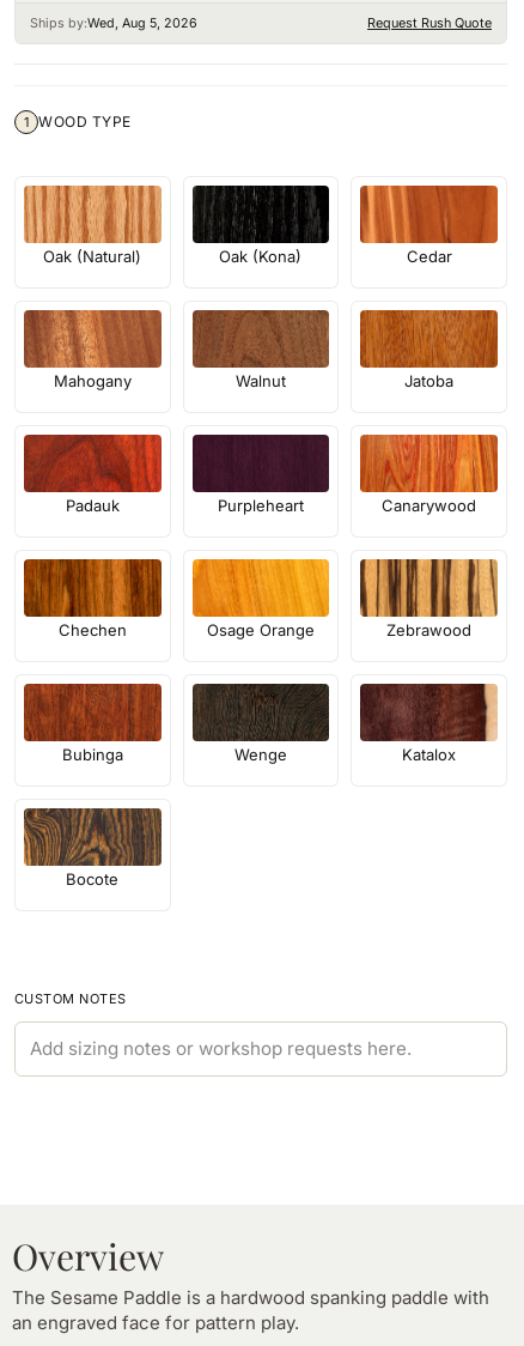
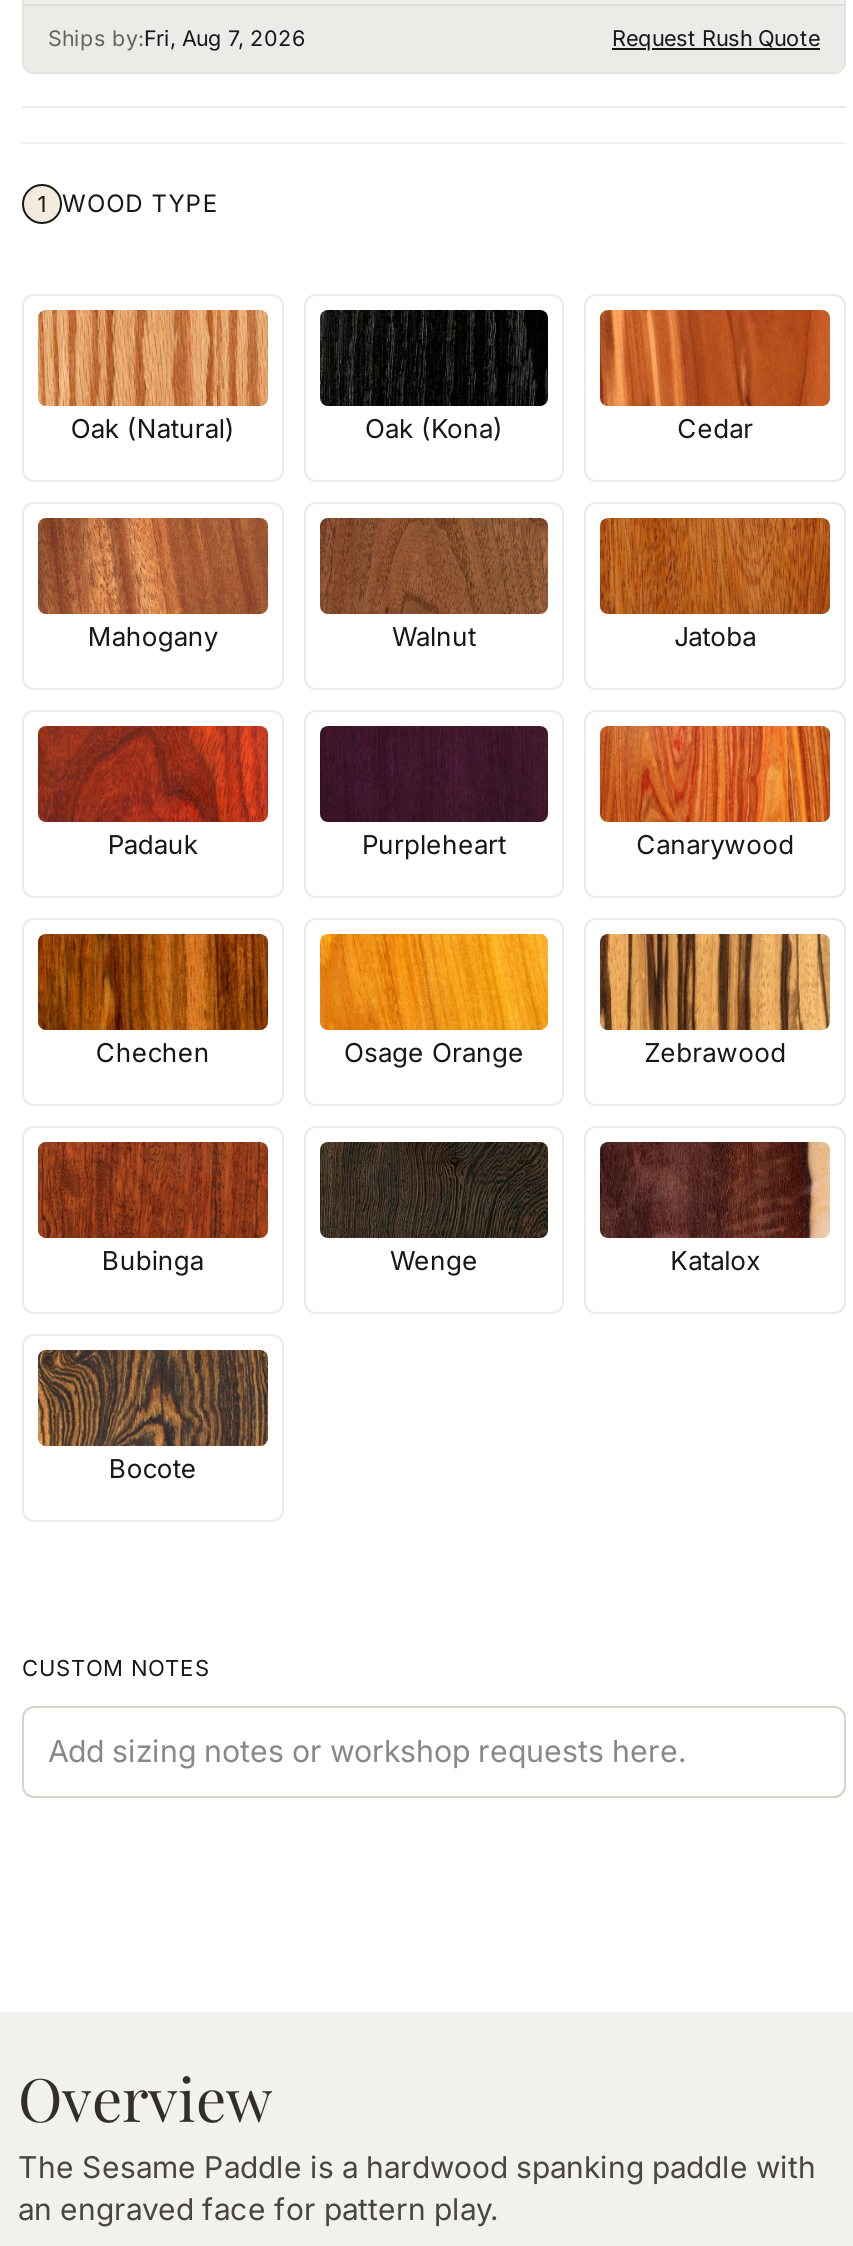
[30,15,197,31] Ships by:Wed, Aug 5, 2026 -> [48,25,306,51] Ships by:Fri, Aug 7, 2026

